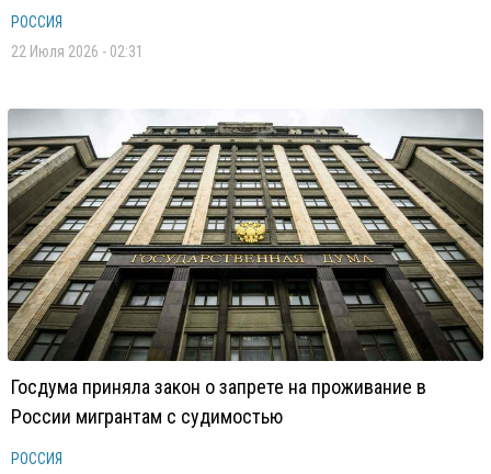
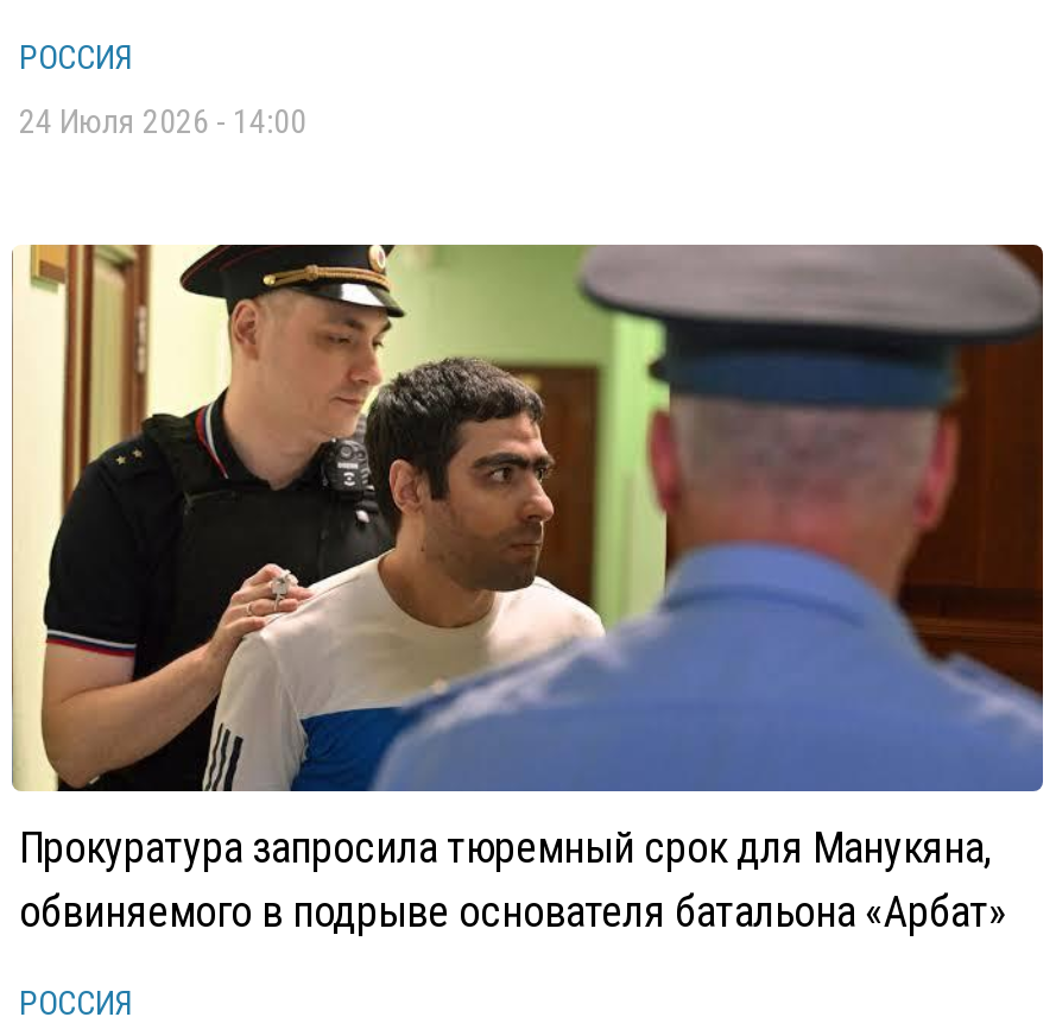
[11,43,144,60] 22 Июля 2026 - 02:31 -> [19,102,306,140] 24 Июля 2026 - 14:00
[7,109,484,428] [image] | Госдума приняла закон о запрете на проживание в | России мигрантам с судимостью -> [12,242,1045,936] [image] | Прокуратура запросила тюремный срок для Манукяна, | обвиняемого в подрыве основателя батальона «Арбат»

